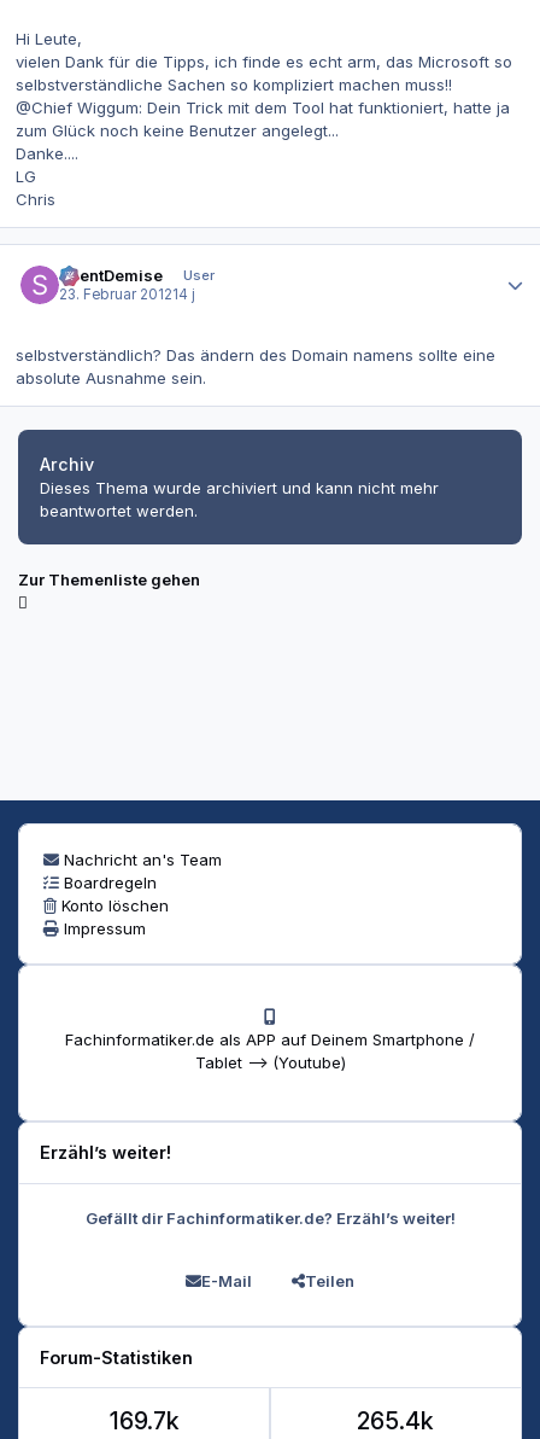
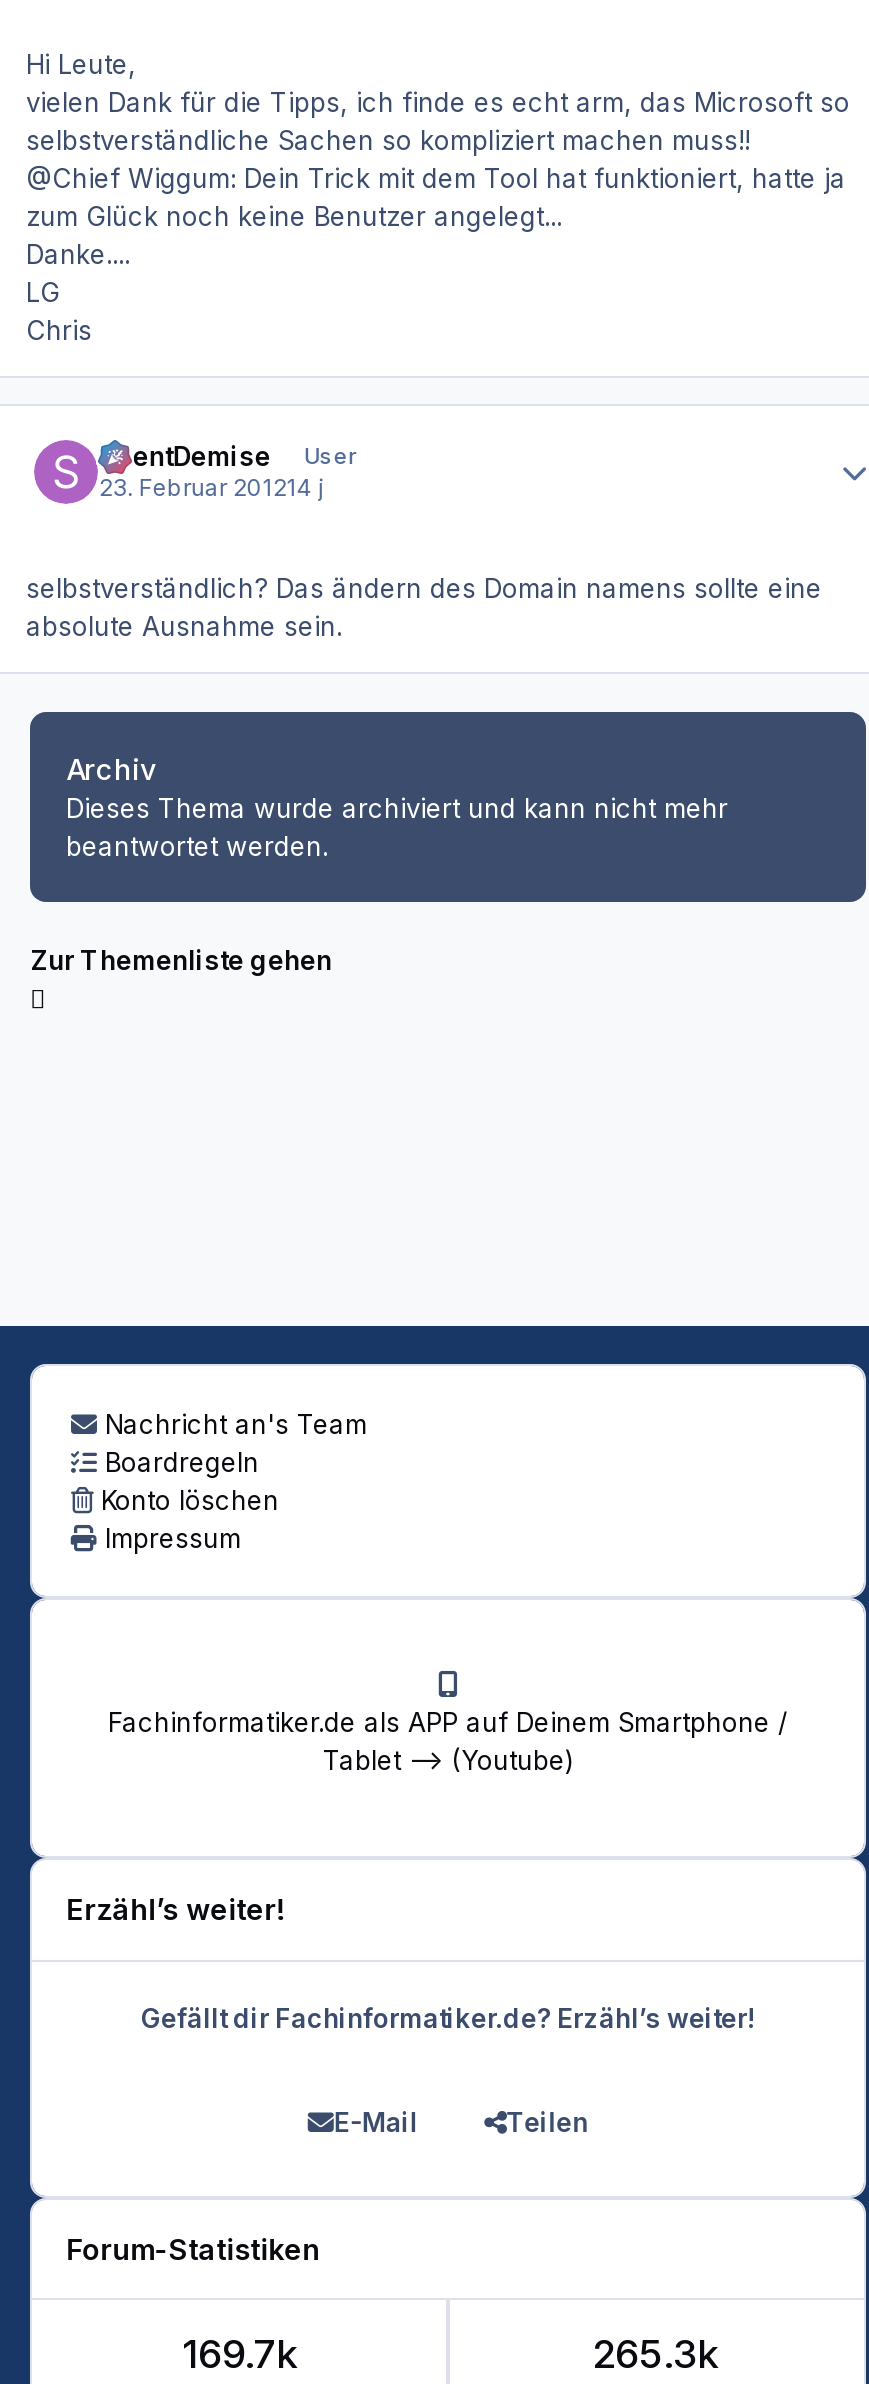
[357,1407,434,1436] 265.4k -> [593,2331,719,2379] 265.3k

